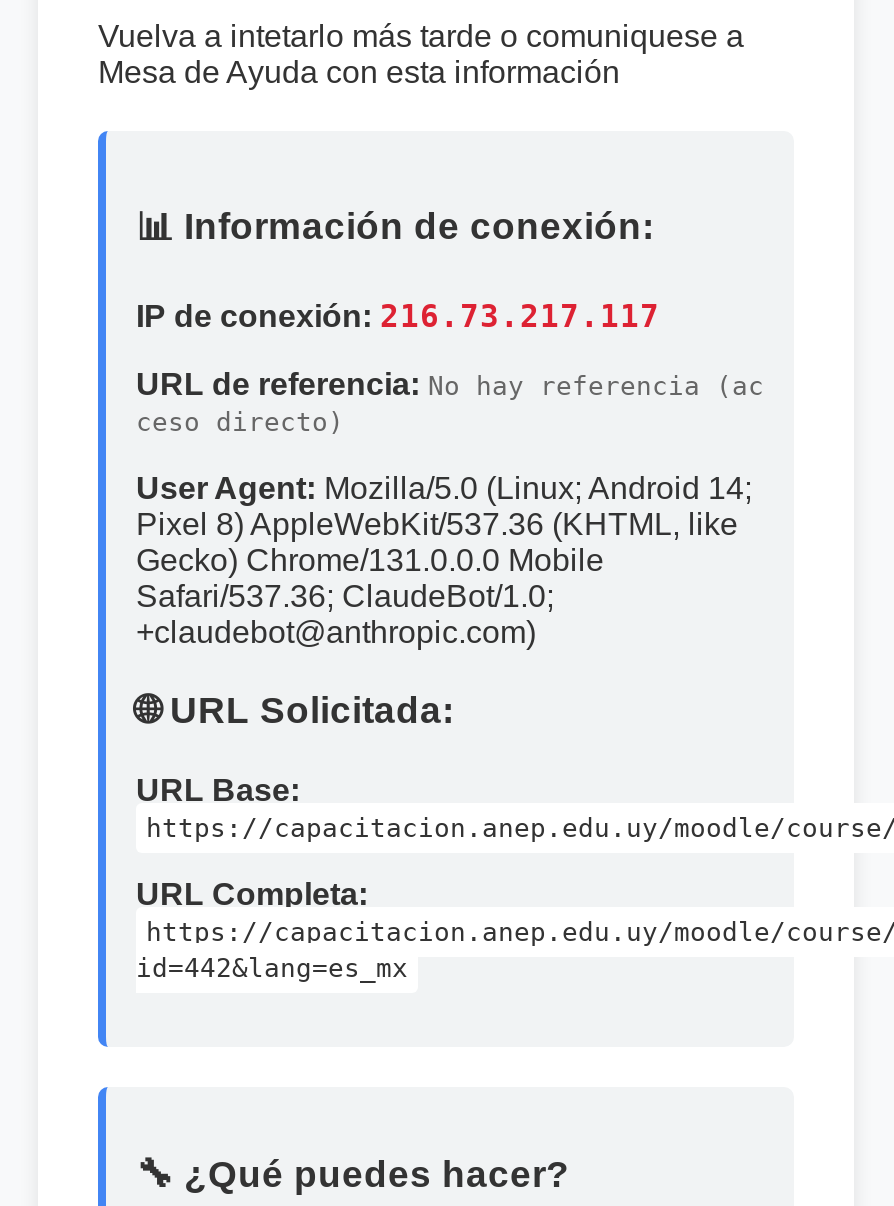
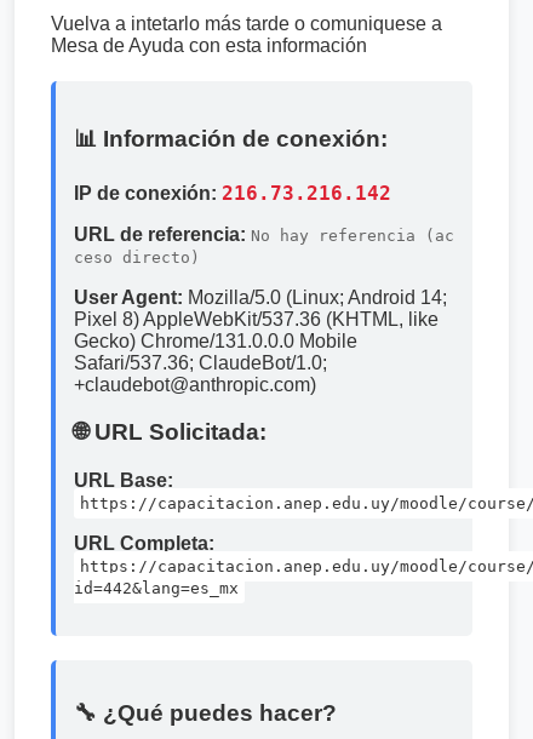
[136,300,660,336] IP de conexión: 216.73.217.117 -> [74,183,391,205] IP de conexión: 216.73.216.142

